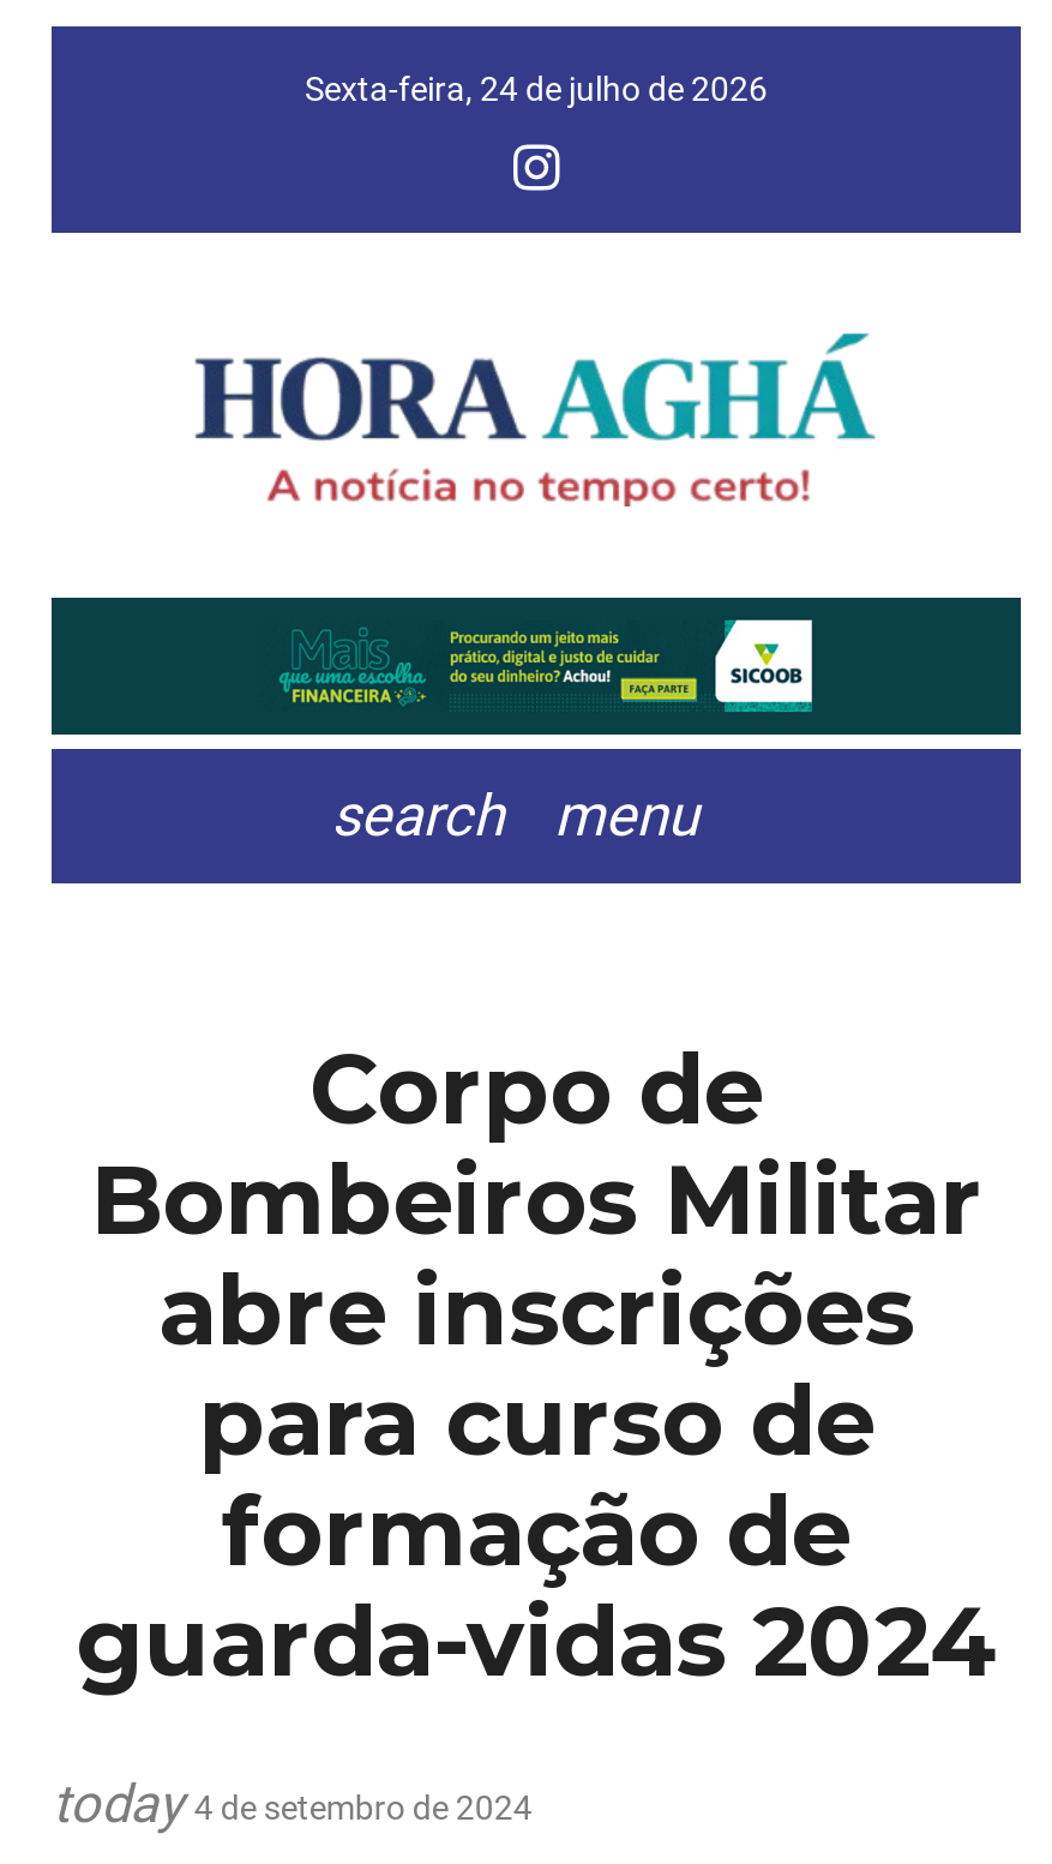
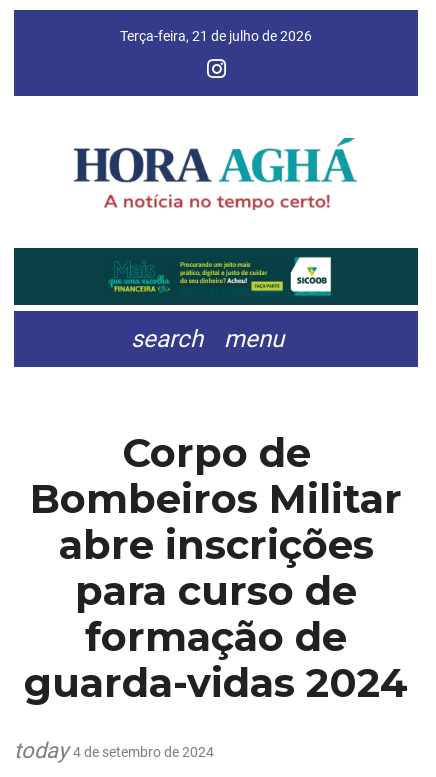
[305,70,768,108] Sexta-feira, 24 de julho de 2026 -> [120,28,312,44] Terça-feira, 21 de julho de 2026

